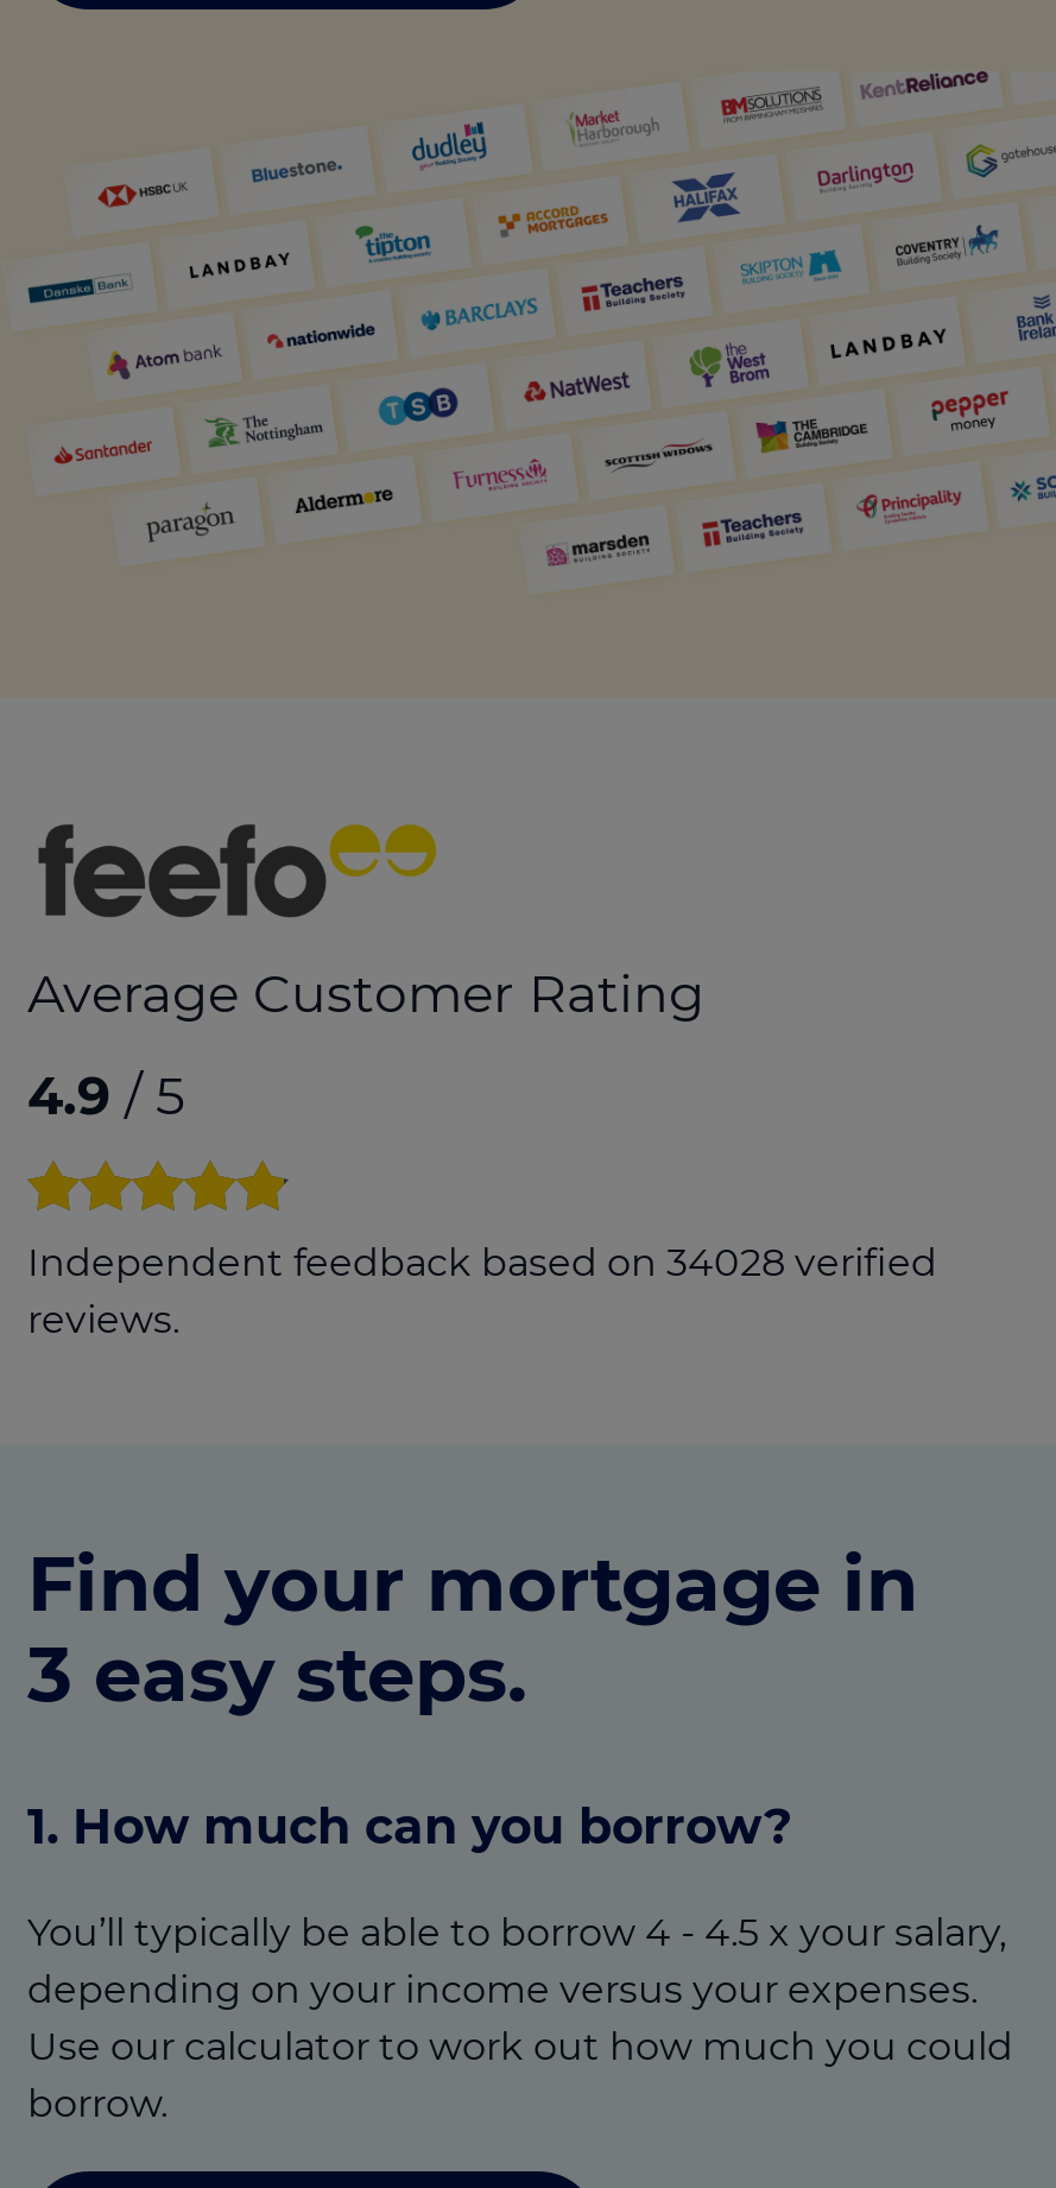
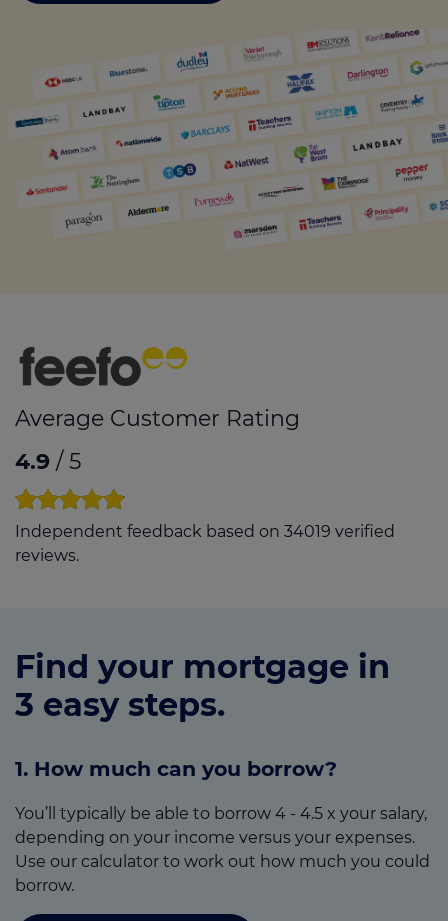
[27,1239,937,1285] Independent feedback based on 34028 verified -> [15,522,395,541] Independent feedback based on 34019 verified

